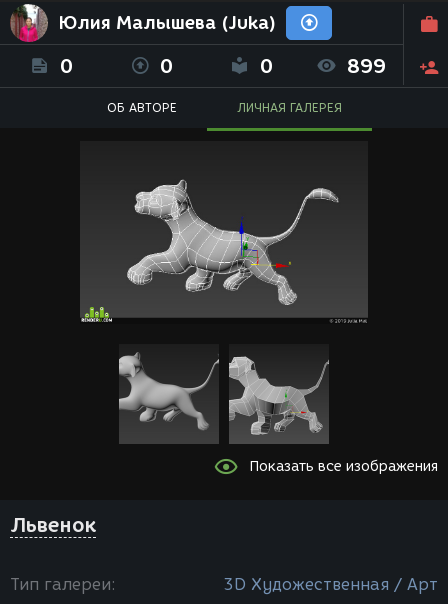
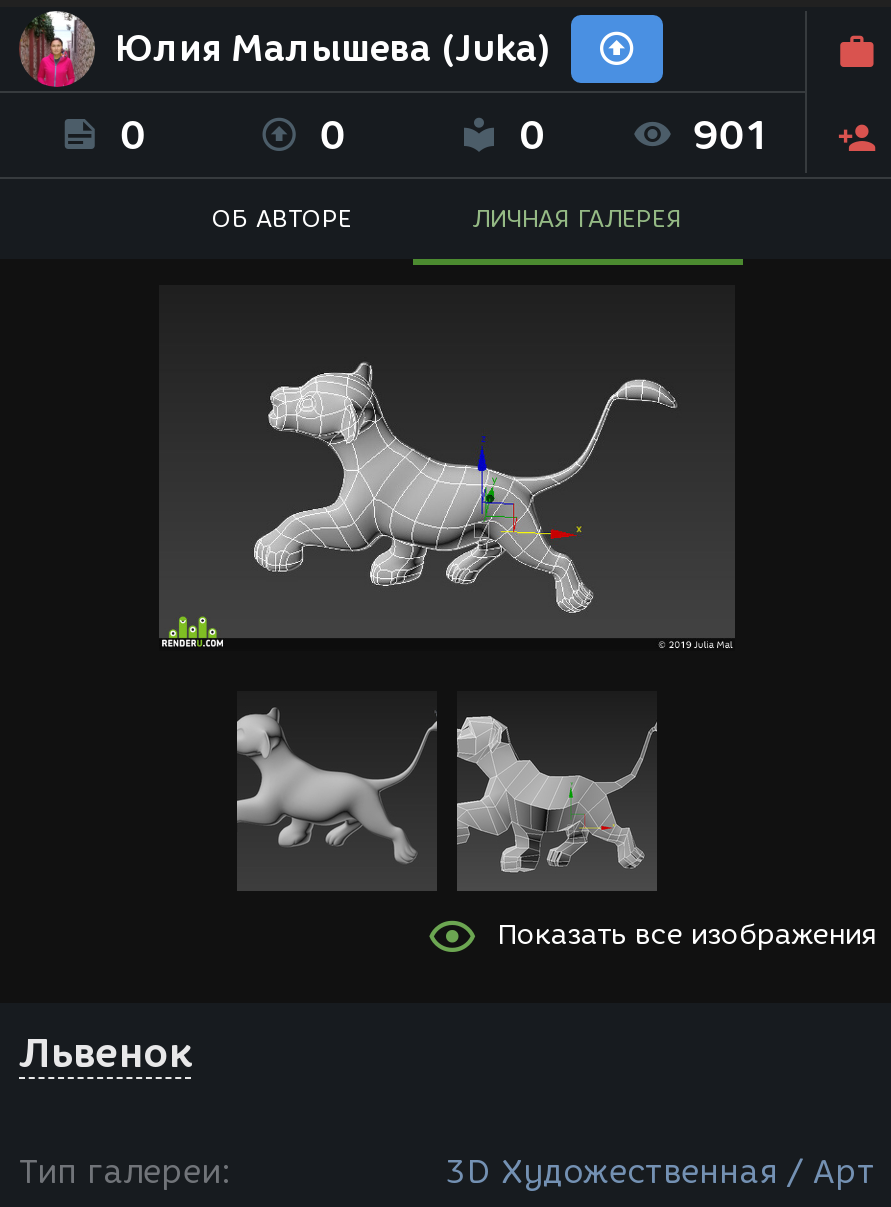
[347,54,386,78] 899 -> [693,111,771,159] 901

